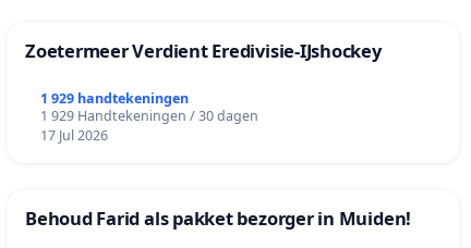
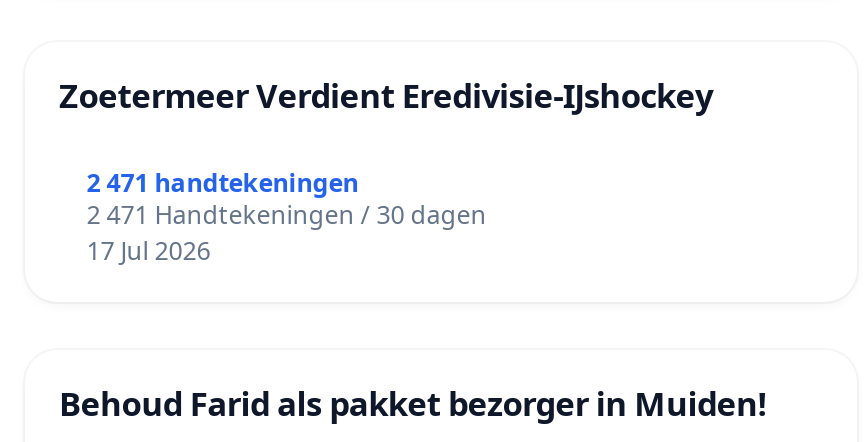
[40,89,188,108] 1 929 handtekeningen -> [87,166,359,200] 2 471 handtekeningen
[40,106,258,125] 1 929 Handtekeningen / 30 dagen -> [87,198,487,232] 2 471 Handtekeningen / 30 dagen

